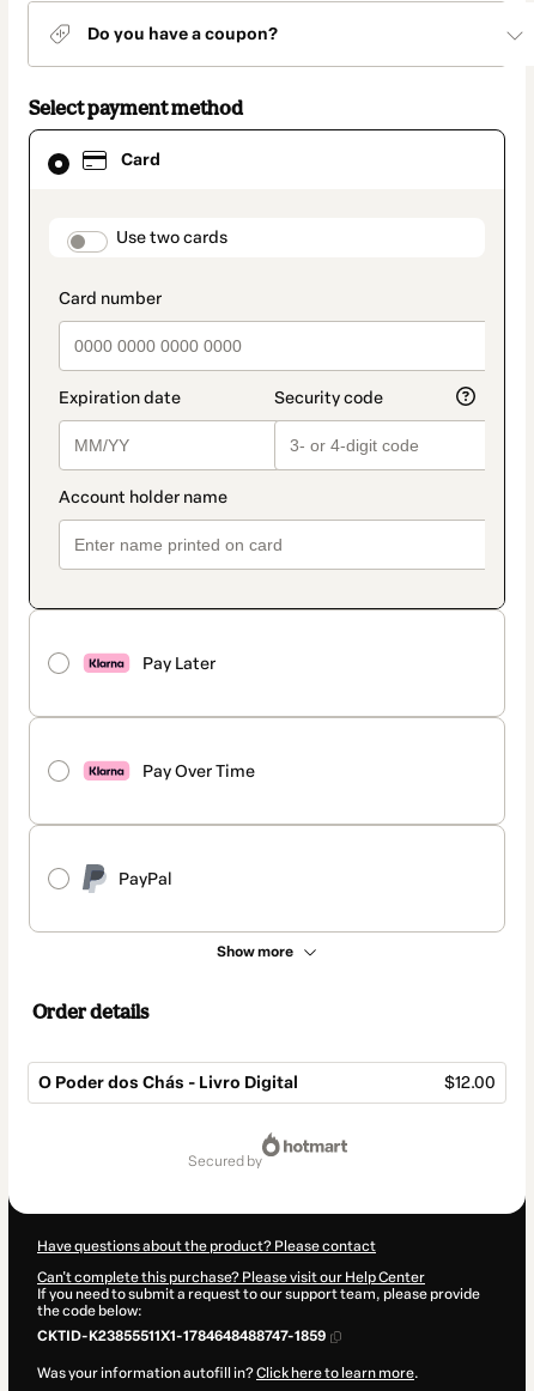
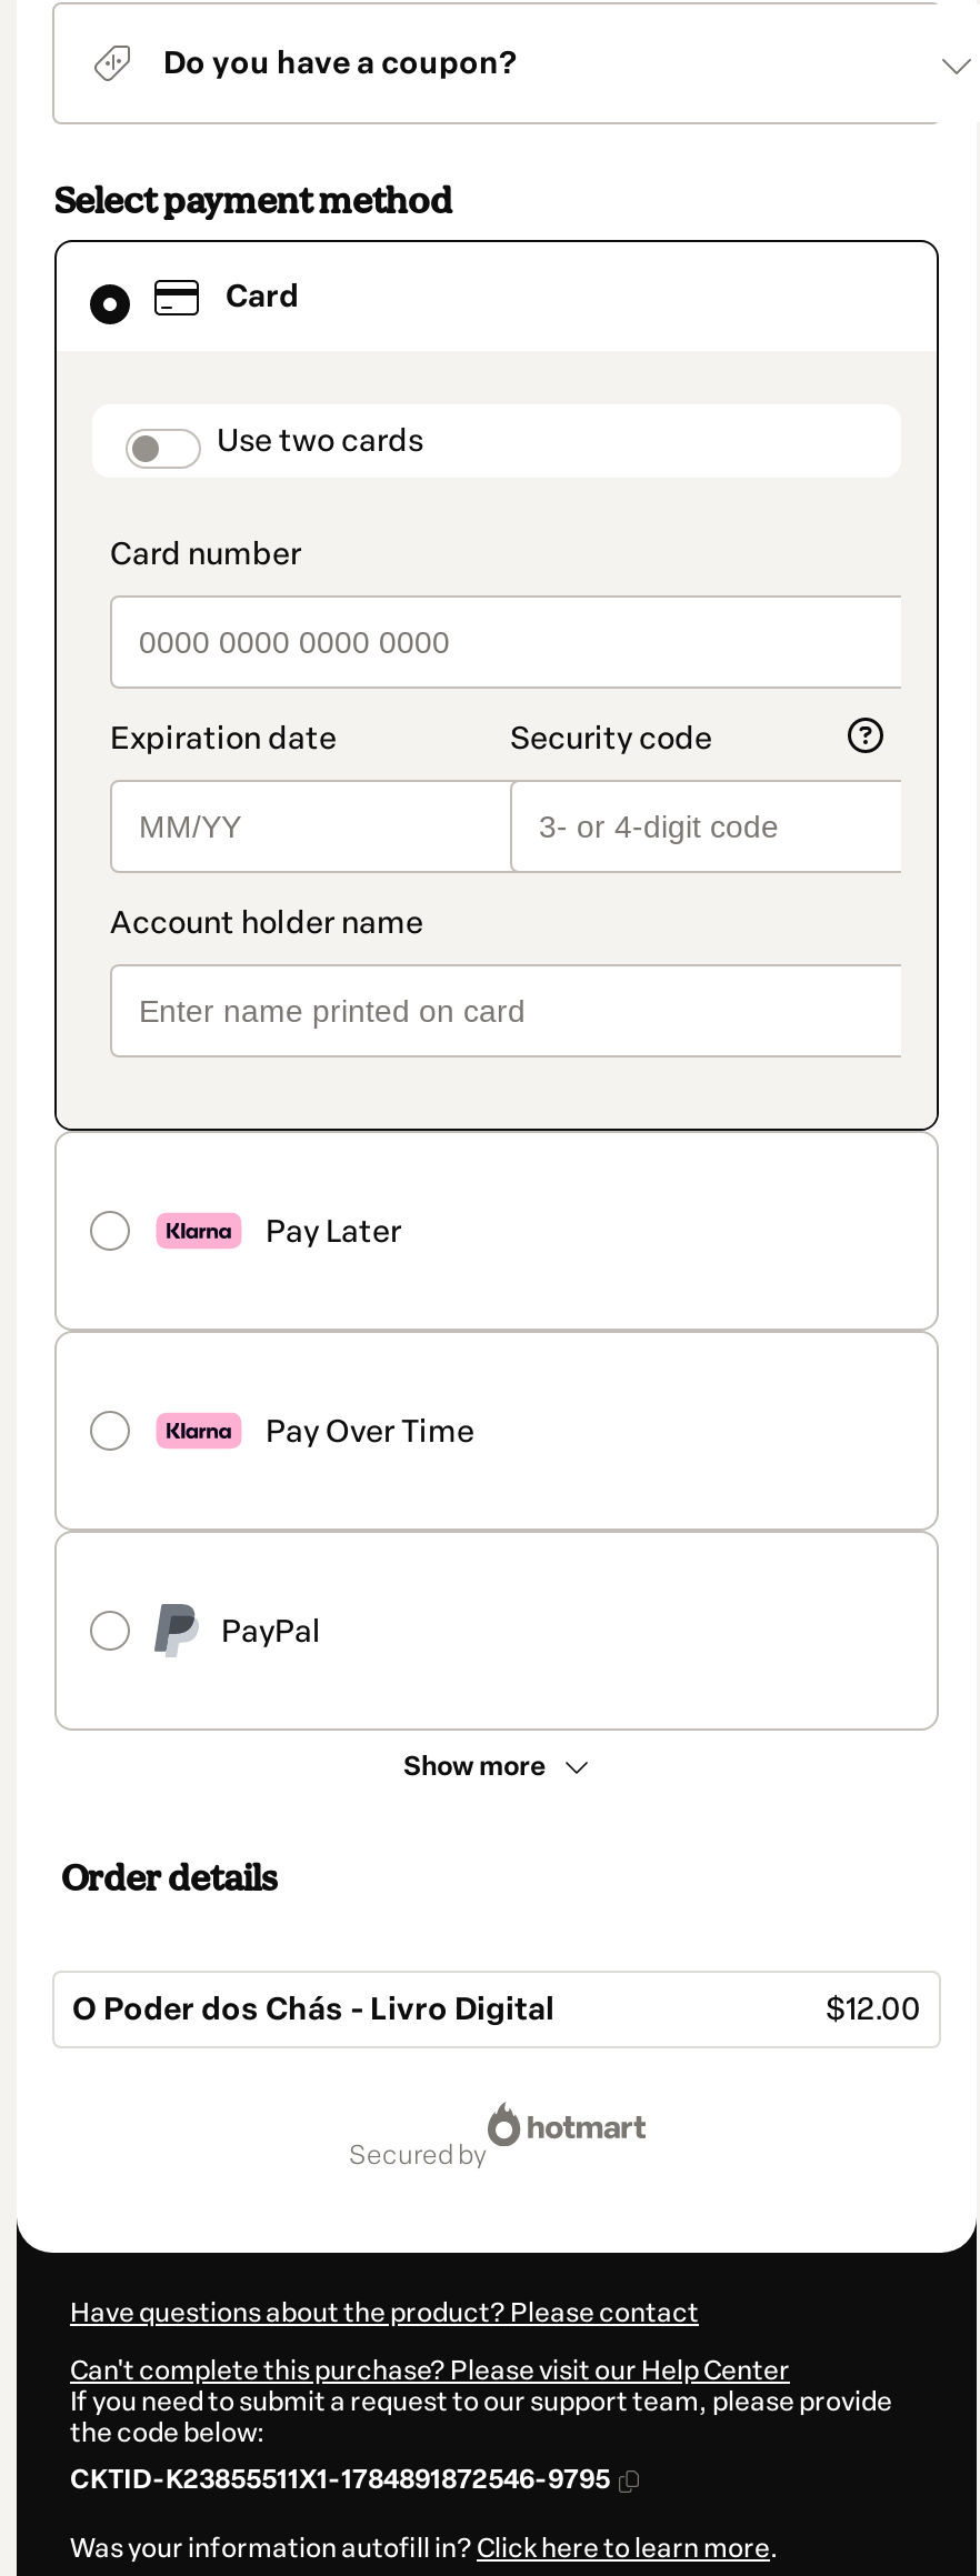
[37,1328,326,1345] CKTID-K23855511X1-1784648488747-1859 -> [70,2464,610,2496] CKTID-K23855511X1-1784891872546-9795

